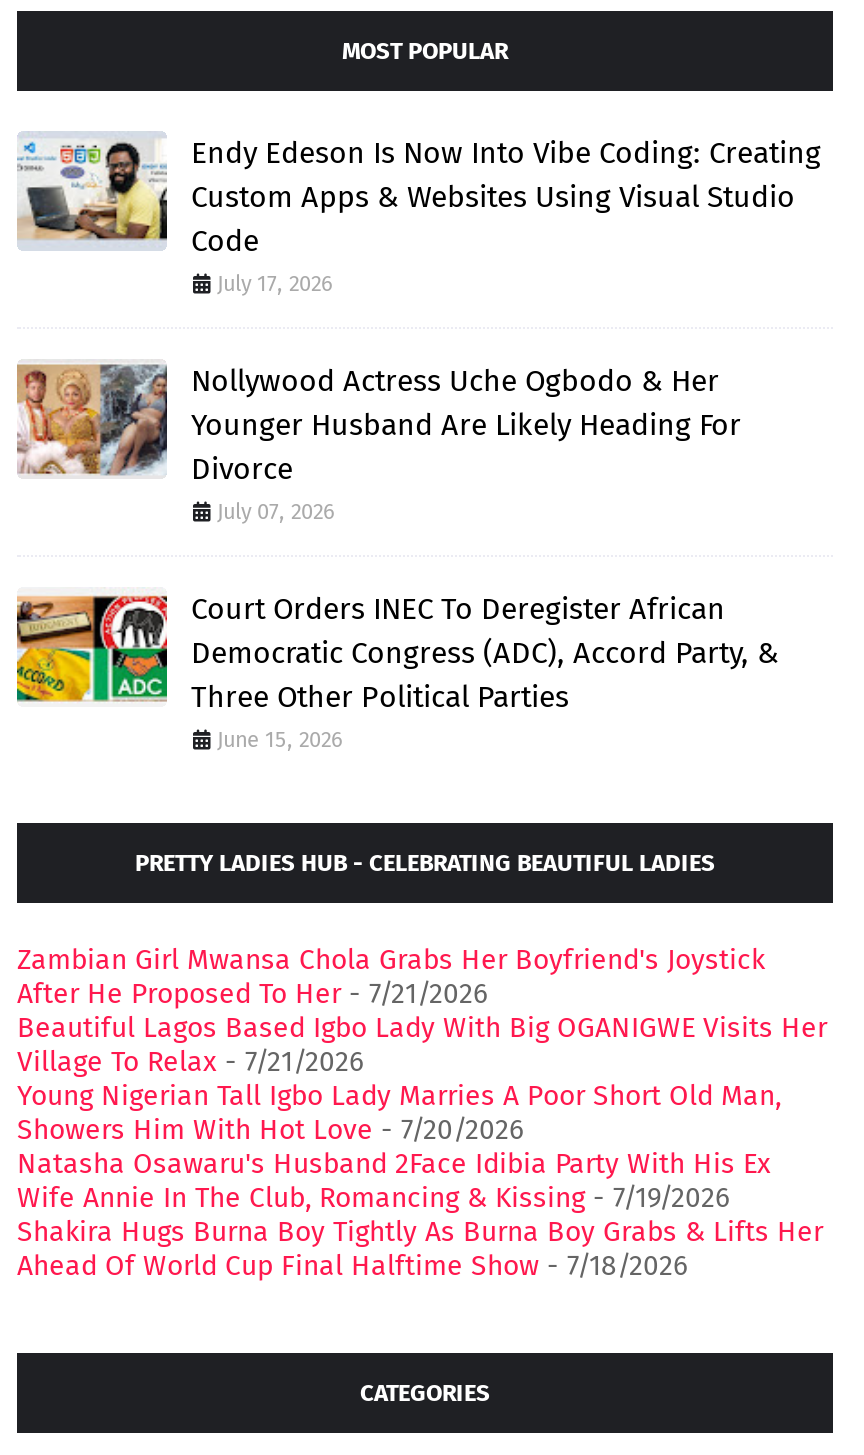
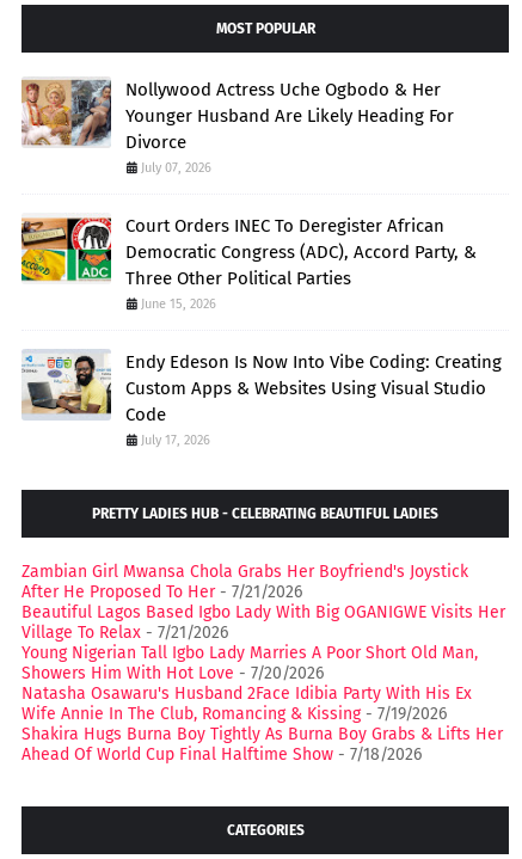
moved [17,134,821,296] -> [22,350,502,448]: [image] | Endy Edeson Is Now Into Vibe Coding: Creating | Custom Apps & Websites Using Visual Studio | Code | July 17, 2026
moved [13,357,779,752] -> [19,76,477,312]: [image] | Nollywood Actress Uche Ogbodo & Her | Younger Husband Are Likely Heading For | ... | Three Other Political Parties | June 15, 2026

